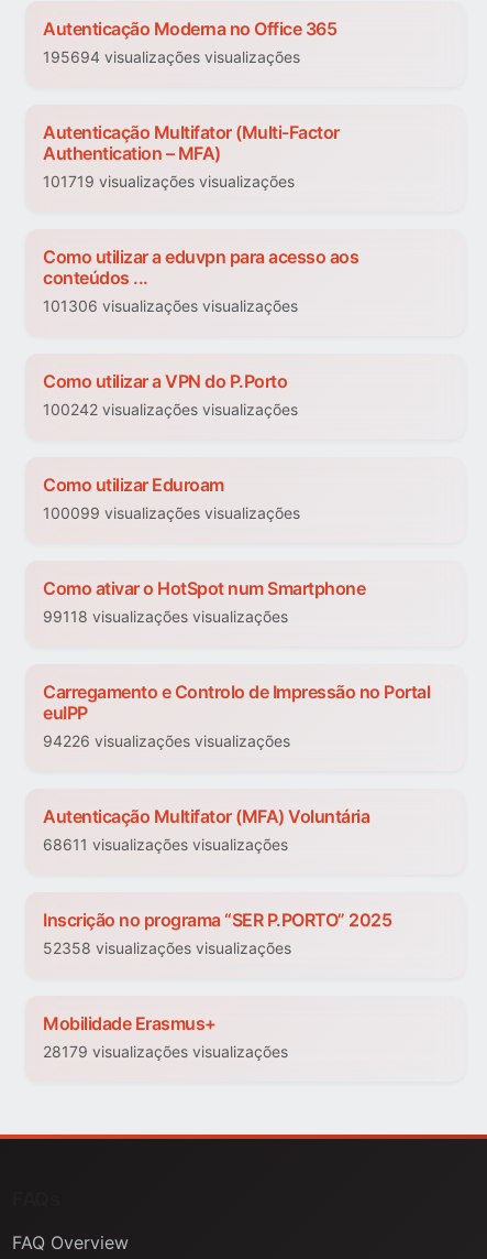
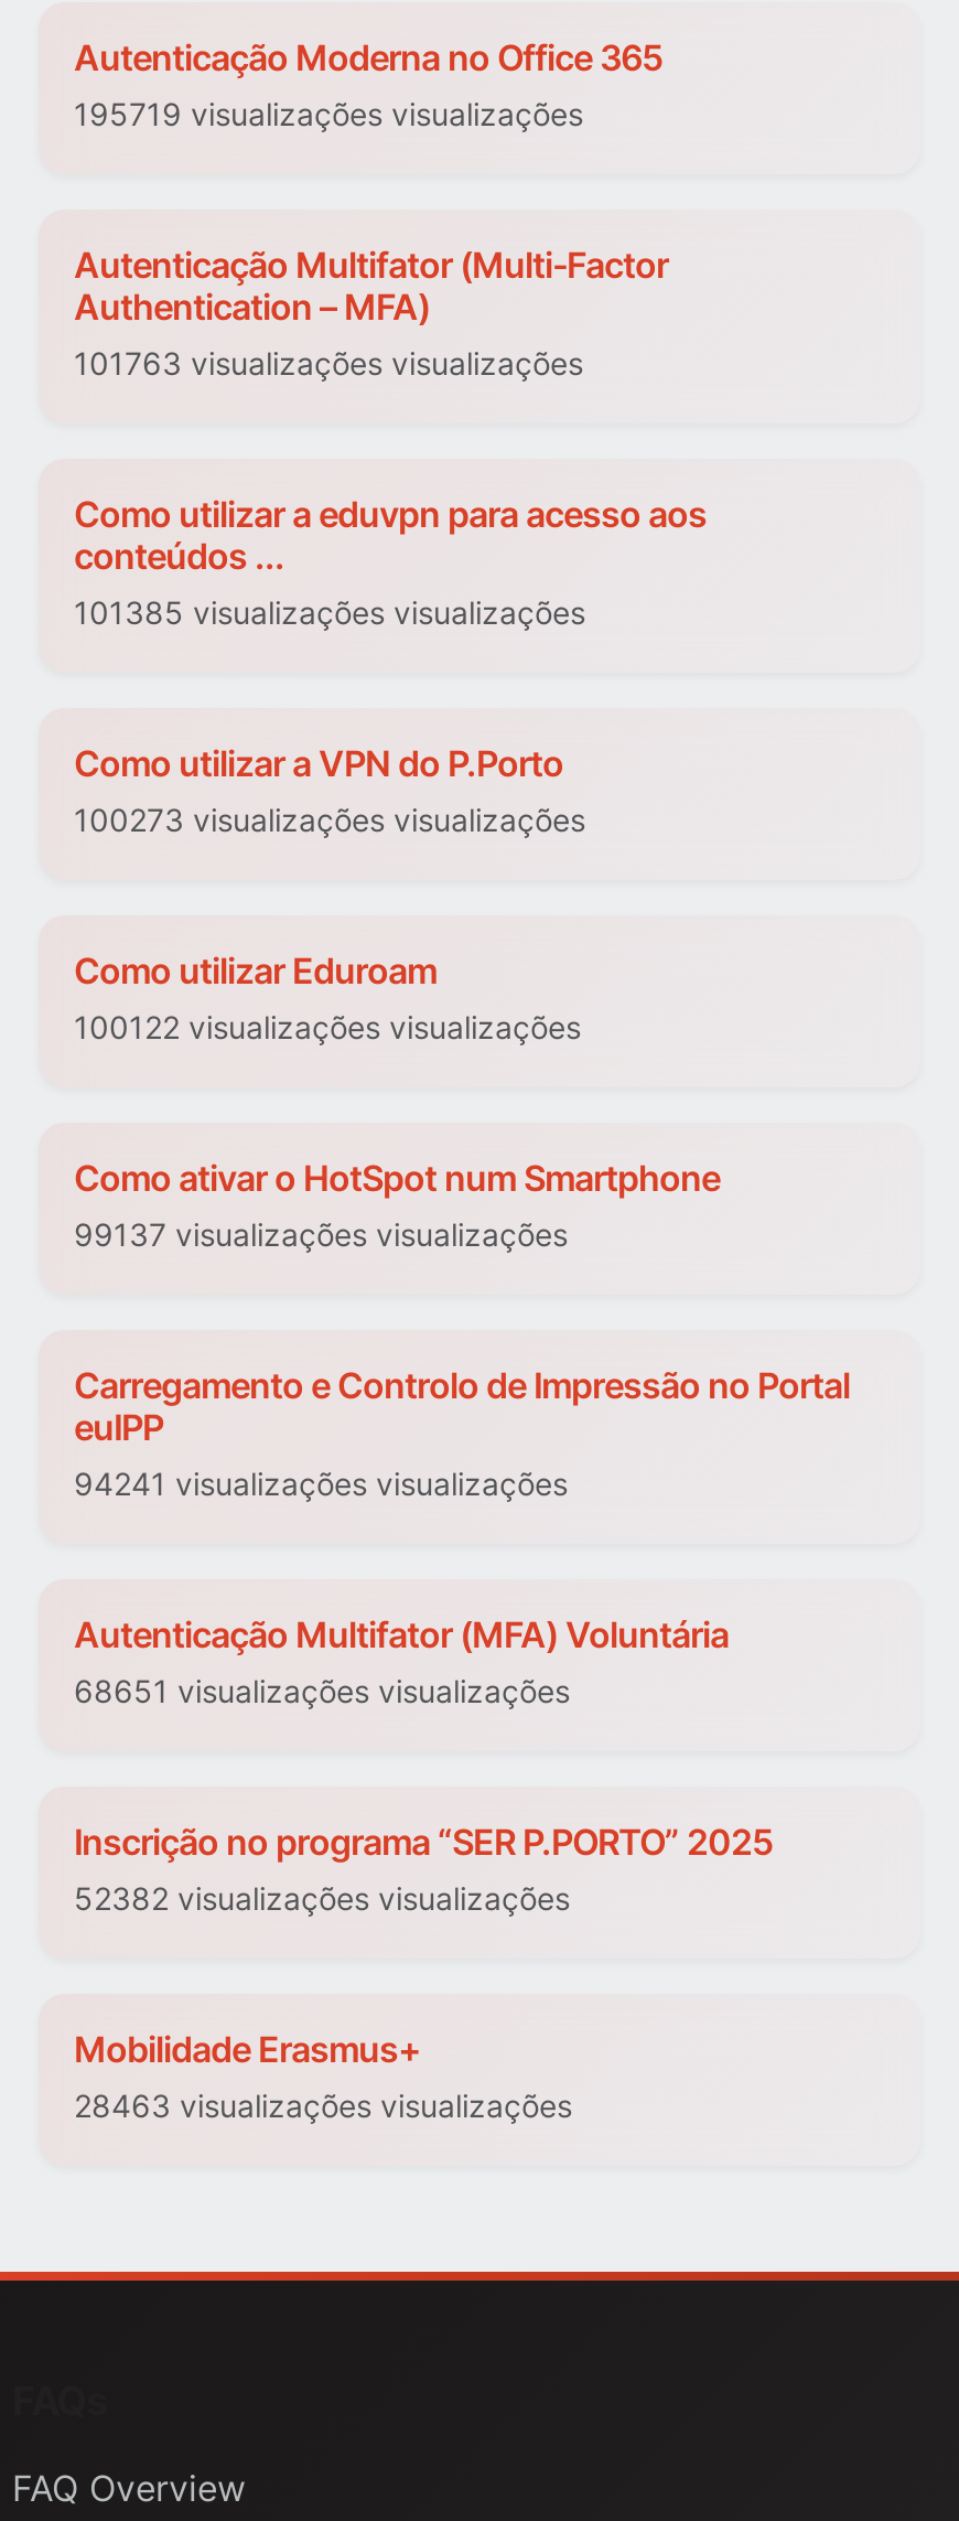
[43,48,300,67] 195694 visualizações visualizações -> [74,96,583,133] 195719 visualizações visualizações
[43,172,295,191] 101719 visualizações visualizações -> [74,345,583,383] 101763 visualizações visualizações
[43,297,298,316] 101306 visualizações visualizações -> [74,594,585,632] 101385 visualizações visualizações
[43,400,298,419] 100242 visualizações visualizações -> [74,802,585,839] 100273 visualizações visualizações
[43,504,300,523] 100099 visualizações visualizações -> [74,1009,581,1047] 100122 visualizações visualizações
[43,607,288,626] 99118 visualizações visualizações -> [74,1216,568,1254] 99137 visualizações visualizações
[43,732,290,751] 94226 visualizações visualizações -> [74,1466,568,1503] 94241 visualizações visualizações
[43,835,288,854] 68611 visualizações visualizações -> [74,1673,570,1710] 68651 visualizações visualizações
[43,939,291,958] 52358 visualizações visualizações -> [74,1880,570,1918] 52382 visualizações visualizações
[43,1043,288,1061] 28179 visualizações visualizações -> [74,2088,572,2125] 28463 visualizações visualizações

